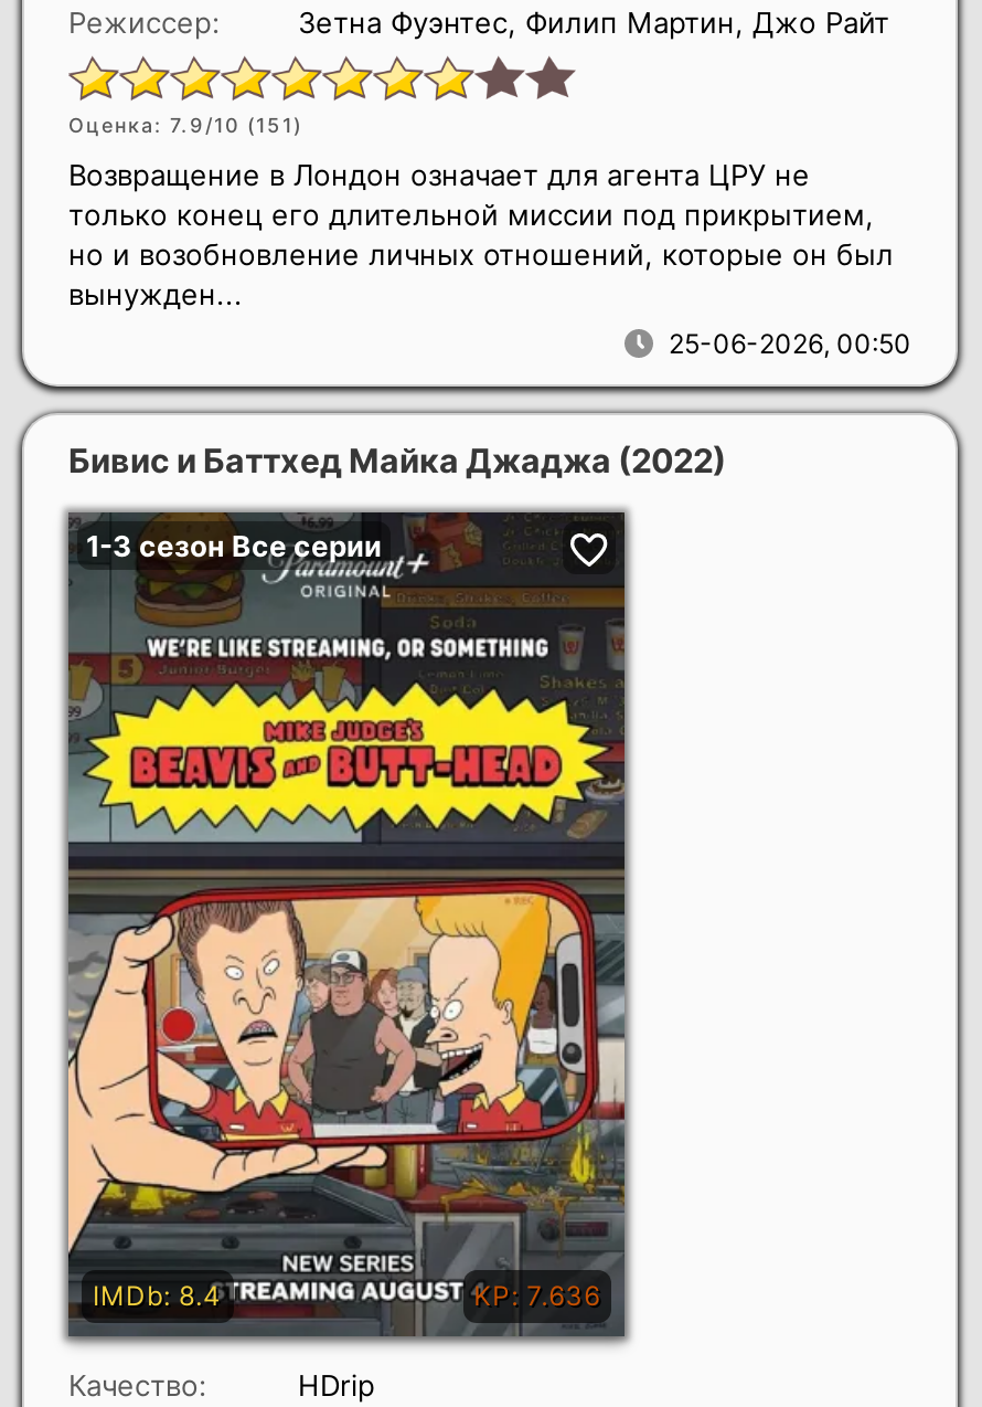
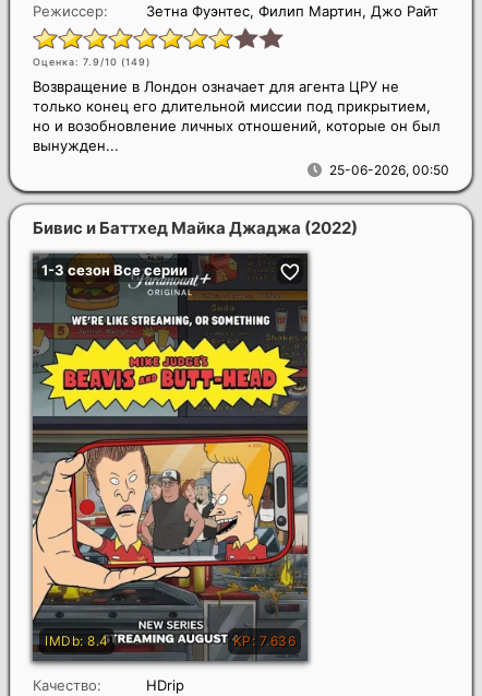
[68,113,302,137] Оценка: 7.9/10 (151) -> [33,56,150,68] Оценка: 7.9/10 (149)

